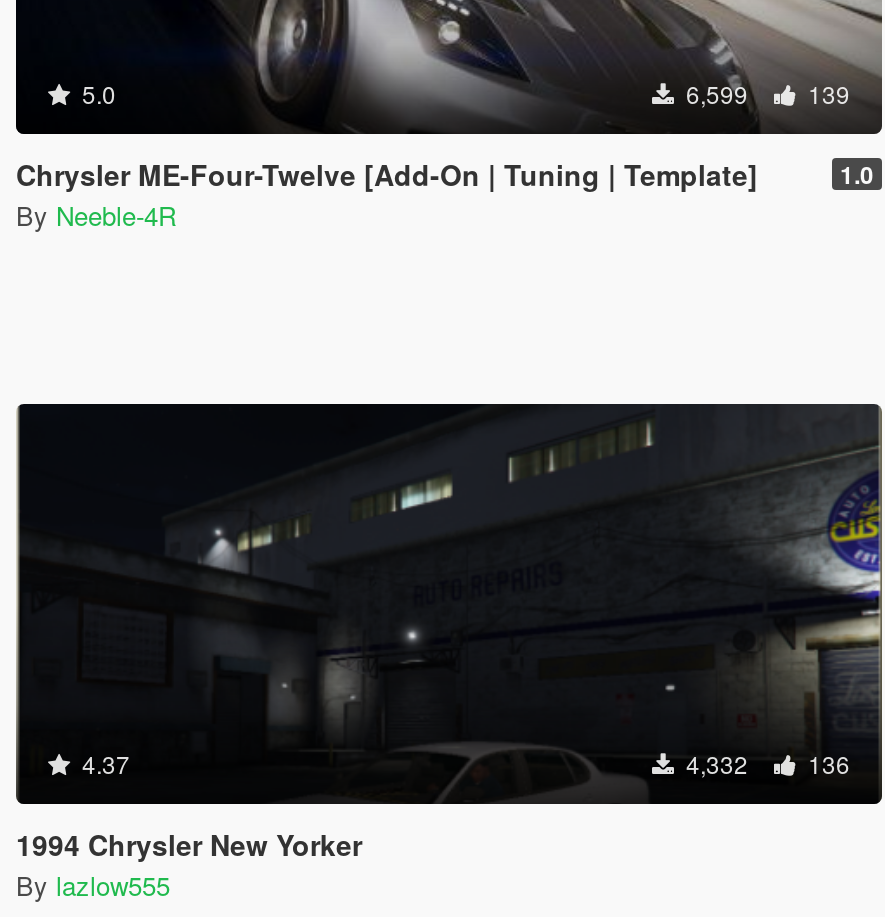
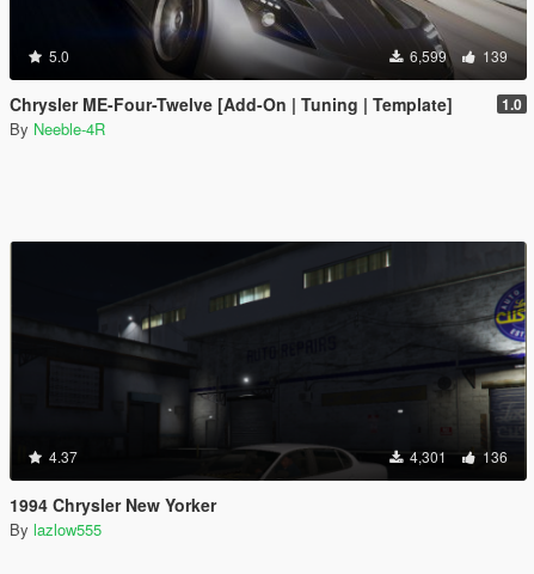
[680,746,850,780] 4,332 136 -> [406,446,508,466] 4,301 136

